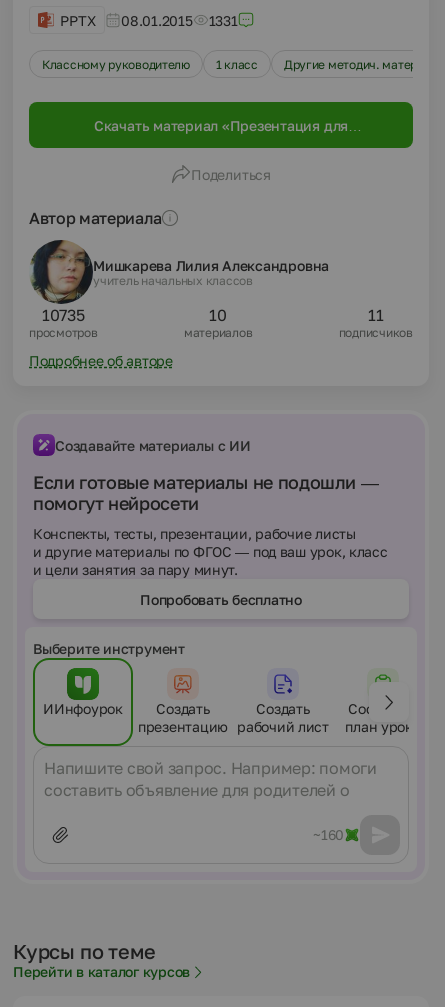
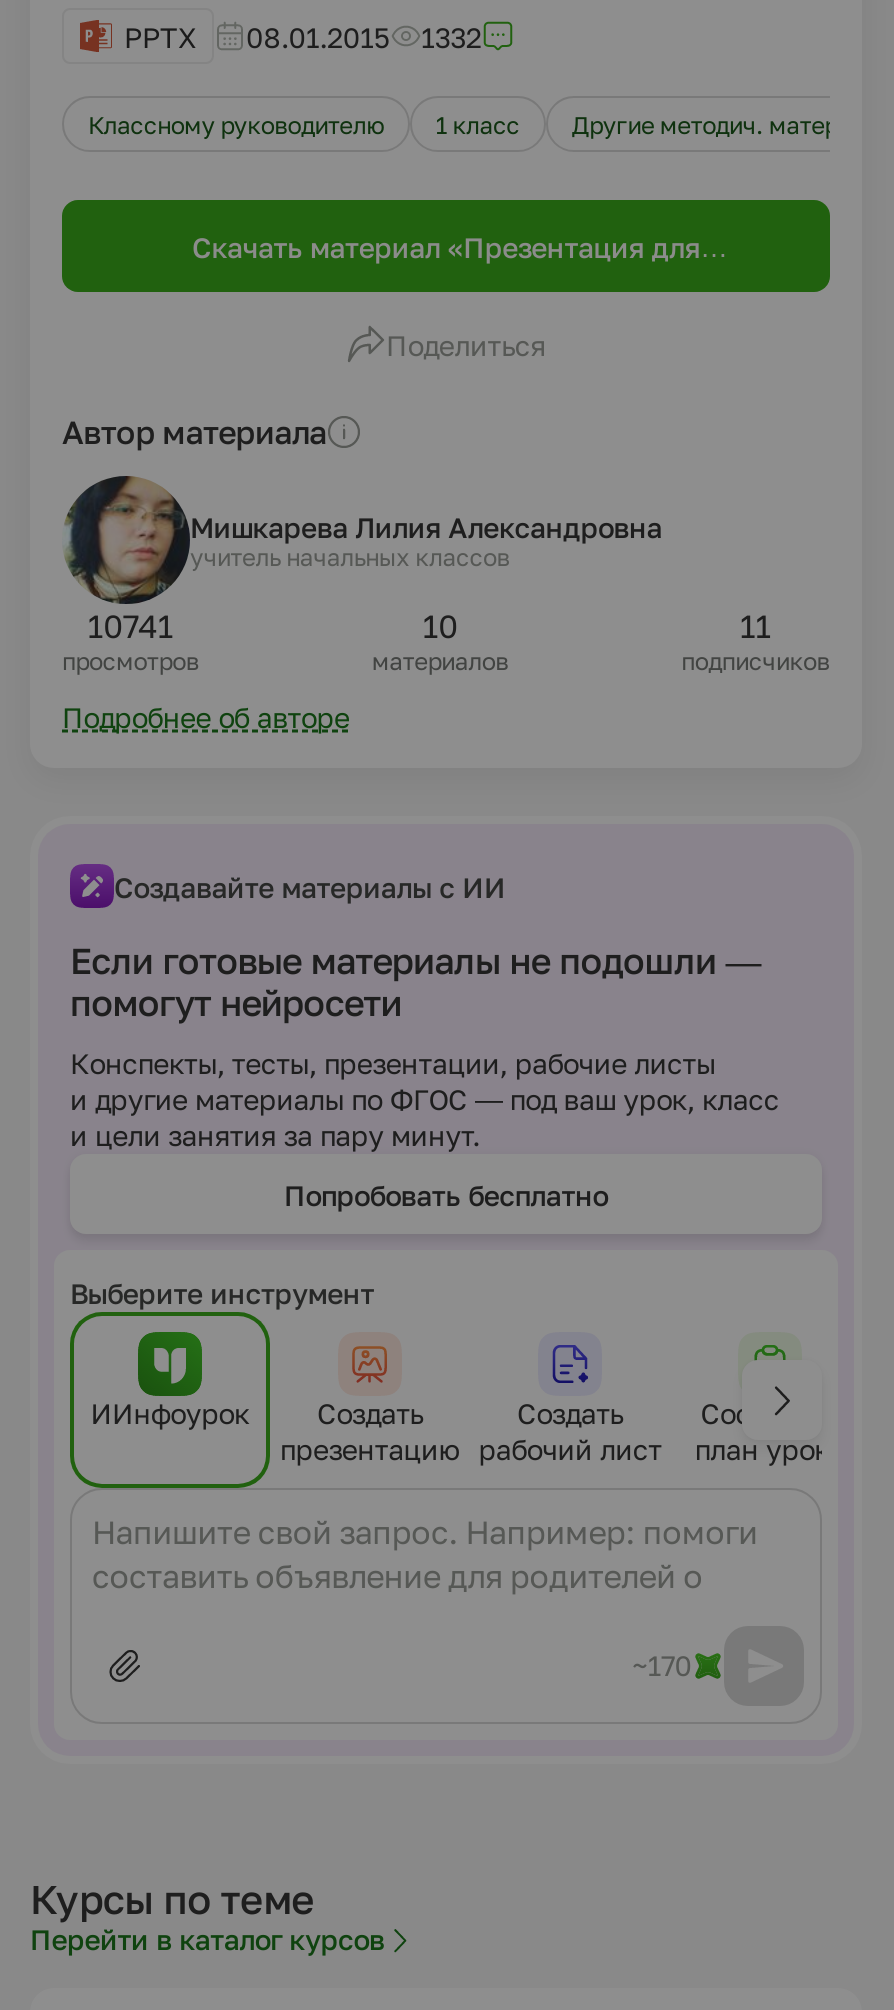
[60,11,238,28] PPTX 08.01.2015 1331 -> [124,19,481,53] PPTX 08.01.2015 1332
[42,305,85,325] 10735 -> [88,606,173,646] 10741
[313,826,344,843] ~160 -> [632,1648,692,1682] ~170

